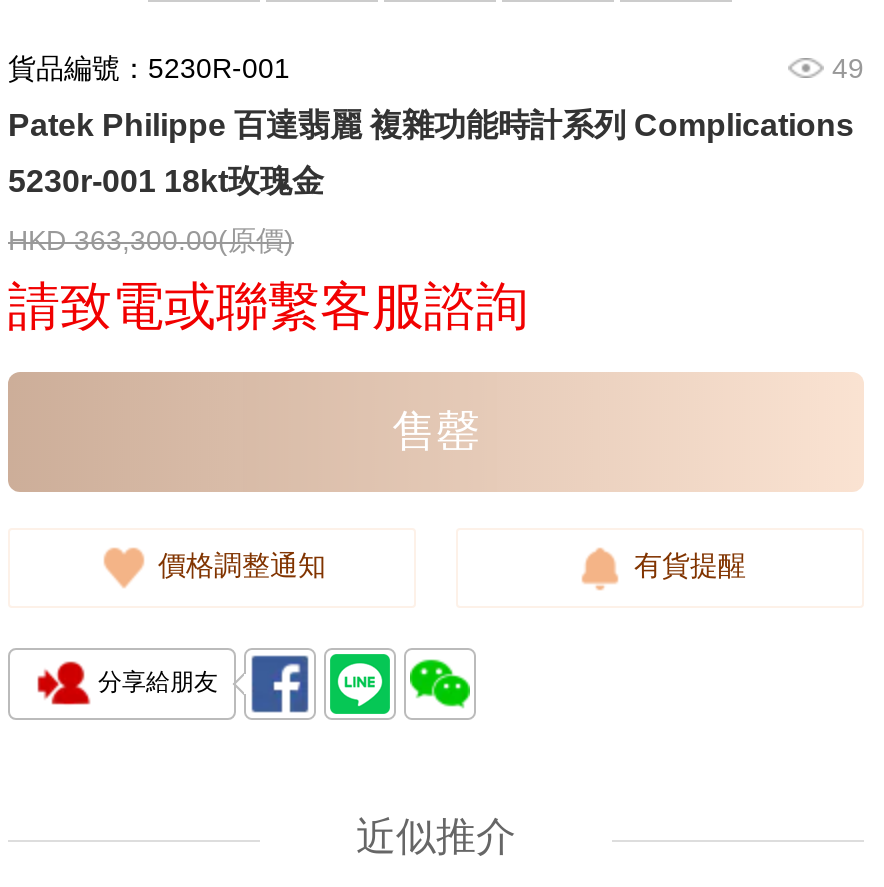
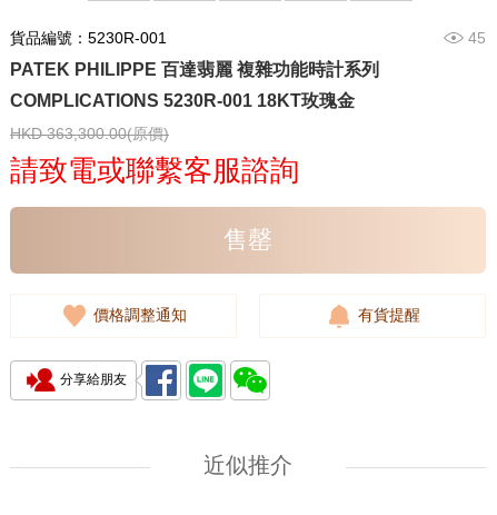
[832,53,864,85] 49 -> [468,29,486,47] 45
[8,109,854,143] Patek Philippe 百達翡麗 複雜功能時計系列 Complications -> [10,61,379,79] PATEK PHILIPPE 百達翡麗 複雜功能時計系列
[8,165,324,199] 5230r-001 18kt玫瑰金 -> [10,92,355,111] COMPLICATIONS 5230R-001 18KT玫瑰金

